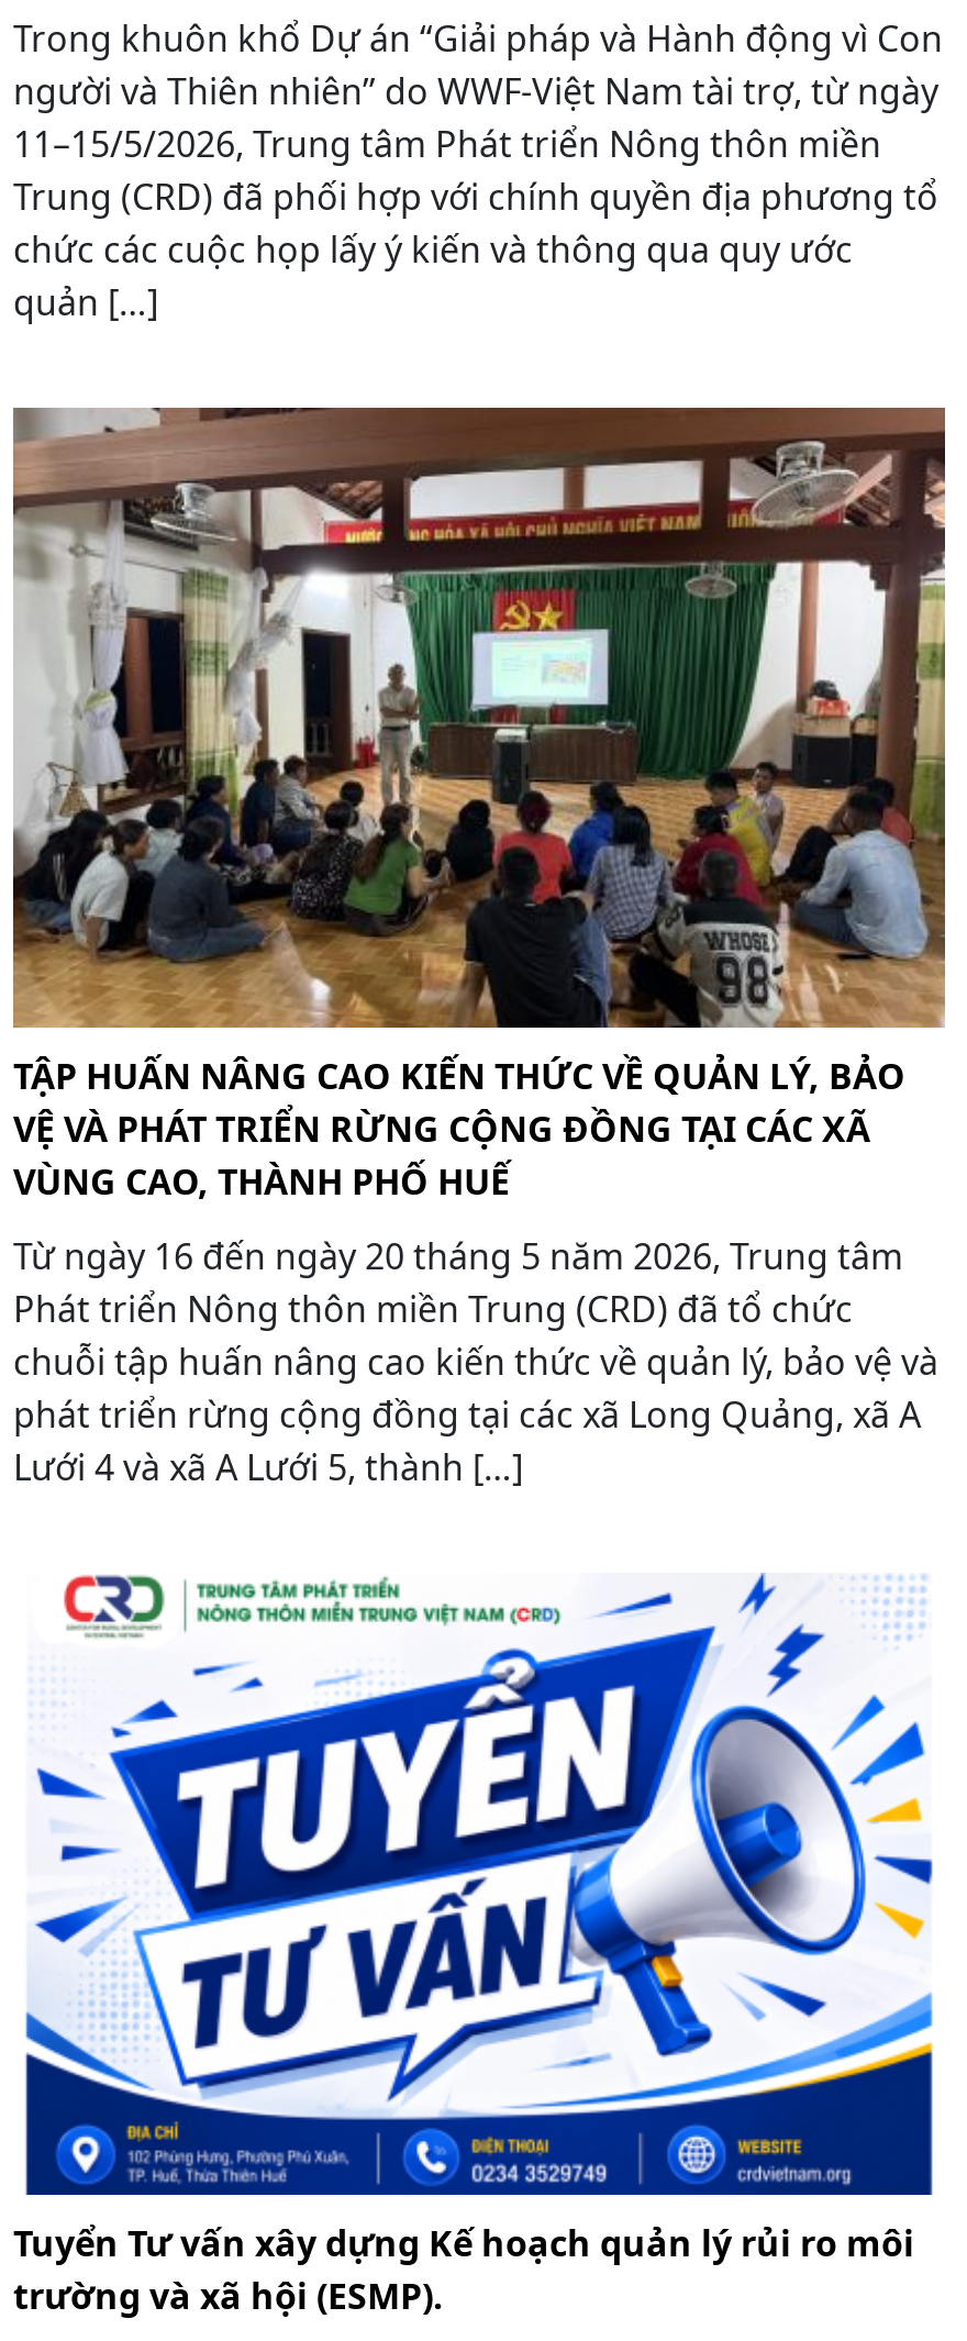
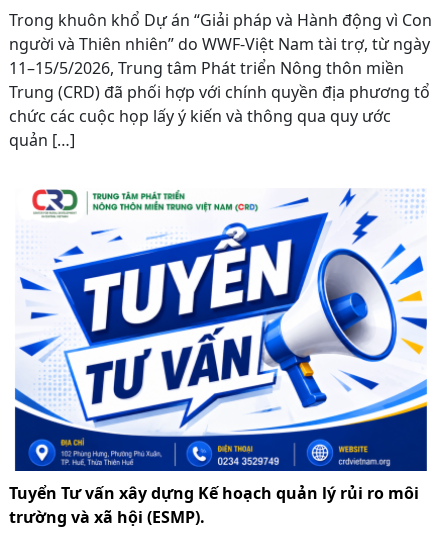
[11,406,947,1493] [image] | TẬP HUẤN NÂNG CAO KIẾN THỨC VỀ QUẢN LÝ, BẢO | VỆ VÀ PHÁT TRIỂN RỪNG CỘNG ĐỒNG TẠI CÁC XÃ | VÙNG CAO, THÀNH PHỐ HUẾ | Từ ngày 16 đến ngày 20 tháng 5 năm 2026, Trung tâm | Phát triển Nông thôn miền Trung (CRD) đã tổ chức | chuỗi tập huấn nâng cao kiến thức về quản lý, bảo vệ và | phát triển rừng cộng đồng tại các xã Long Quảng, xã A | Lưới 4 và xã A Lưới 5, thành […] -> none

